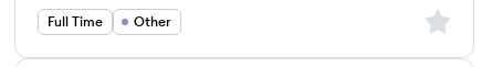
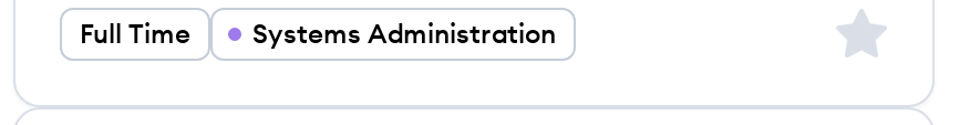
[134,13,171,30] Other -> [252,17,556,50] Systems Administration

